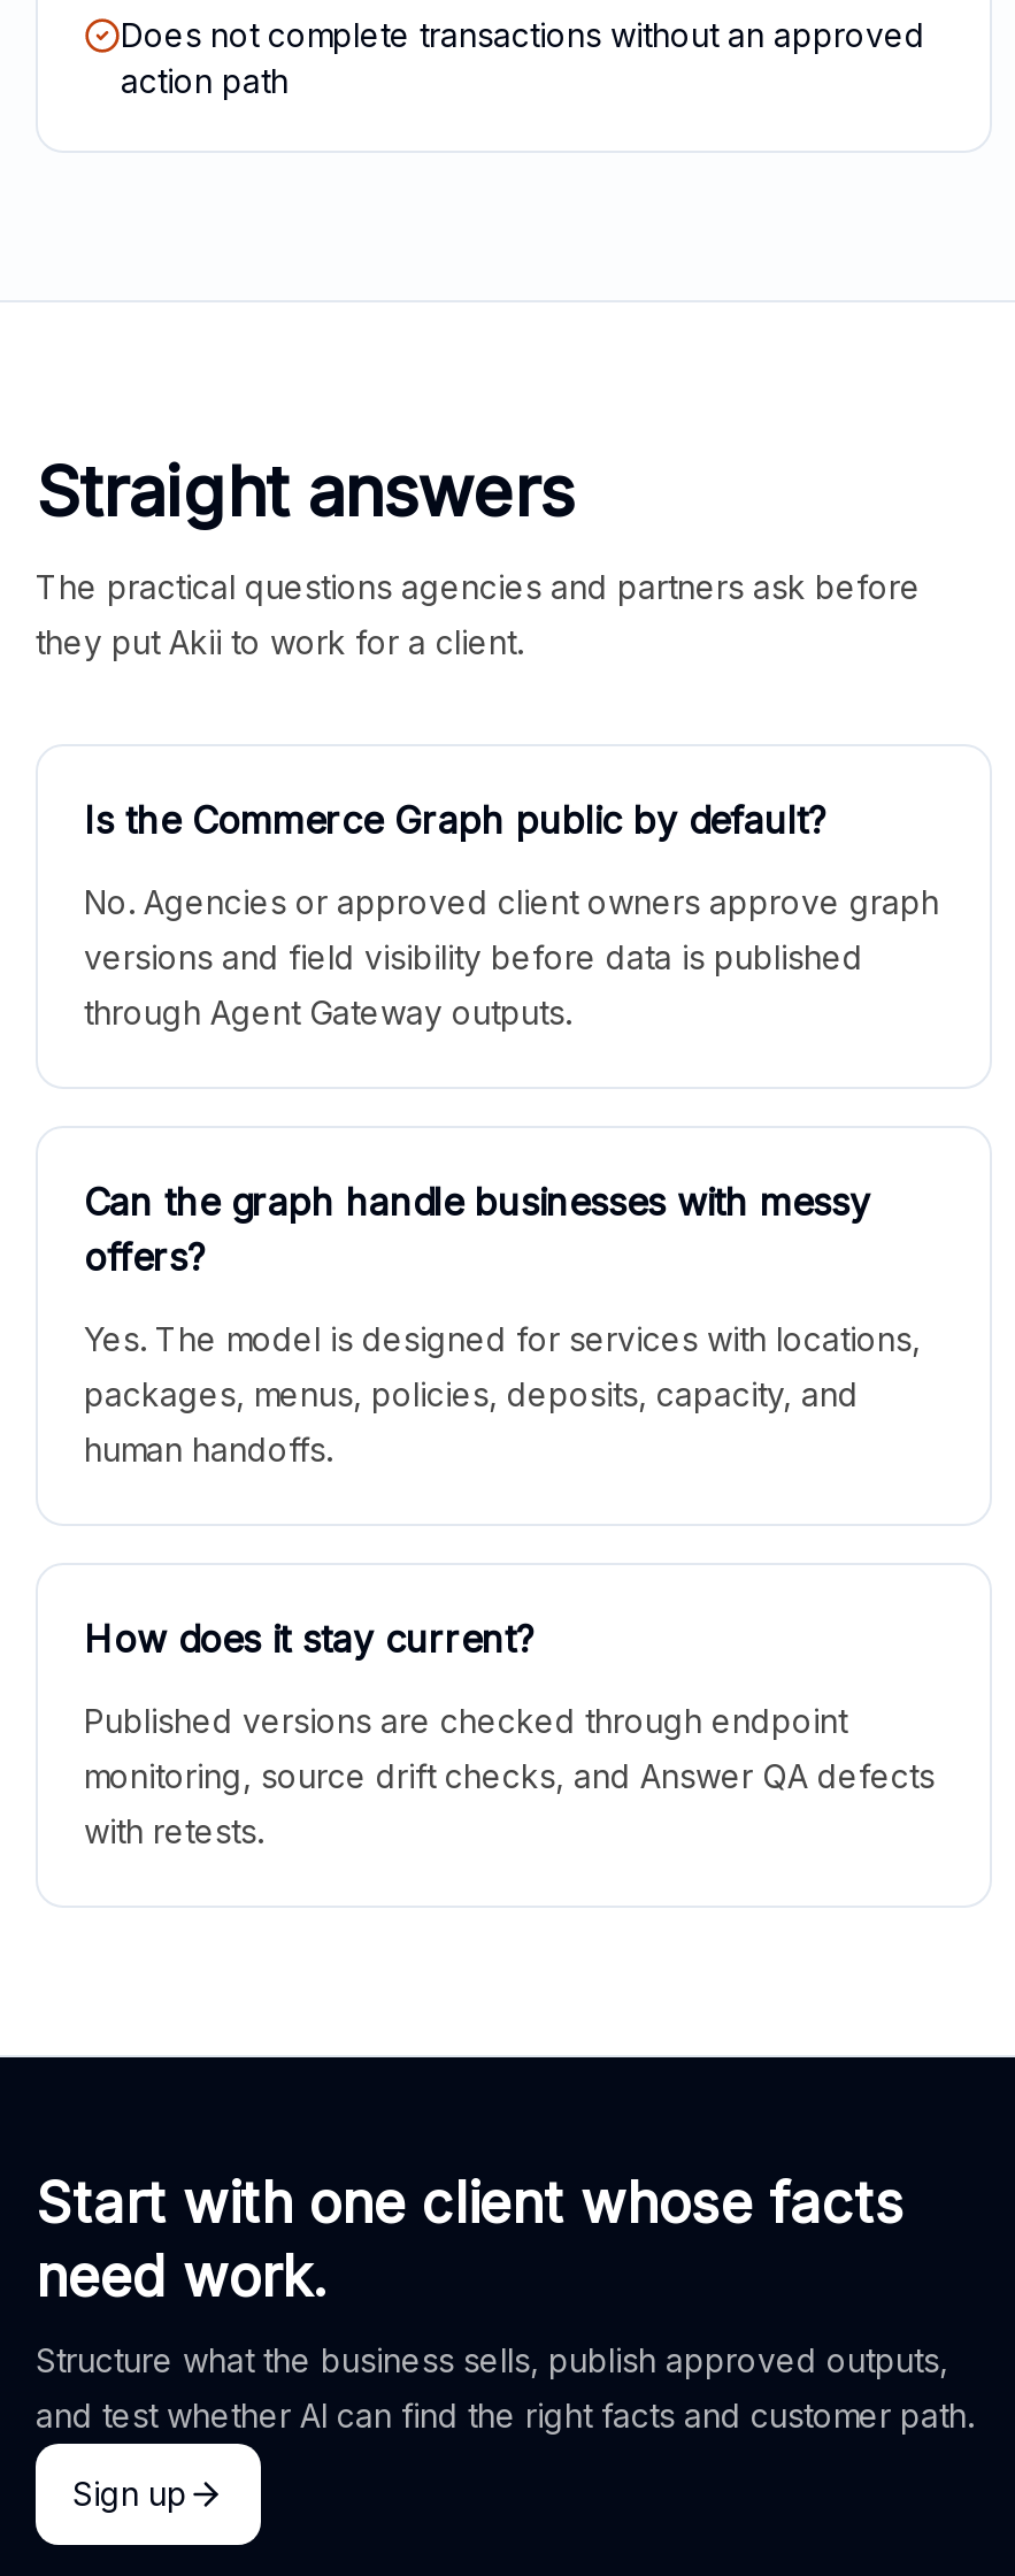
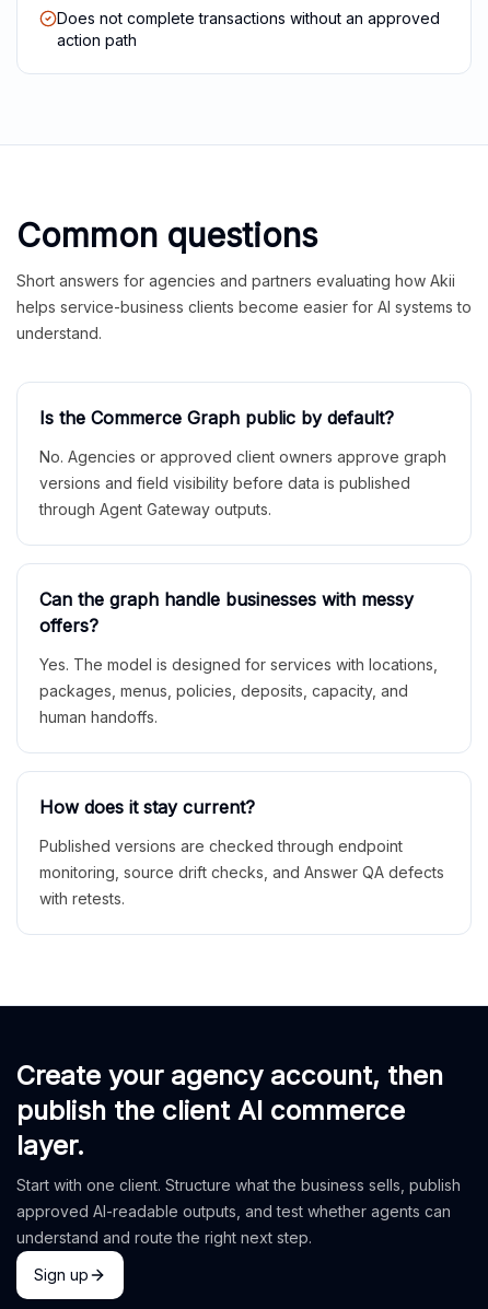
[36,450,921,661] Straight answers | The practical questions agencies and partners ask before | they put Akii to work for a client. -> [16,215,472,342] Common questions | Short answers for agencies and partners evaluating how Akii | helps service-business clients become easier for AI systems to | understand.
[36,2170,974,2435] Start with one client whose facts | need work. | Structure what the business sells, publish approved outputs, | and test whether AI can find the right facts and customer path. -> [16,1060,461,1247] Create your agency account, then | publish the client AI commerce | layer. | Start with one client. Structure what the business sells, publish | approved AI-readable outputs, and test whether agents can | understand and route the right next step.

